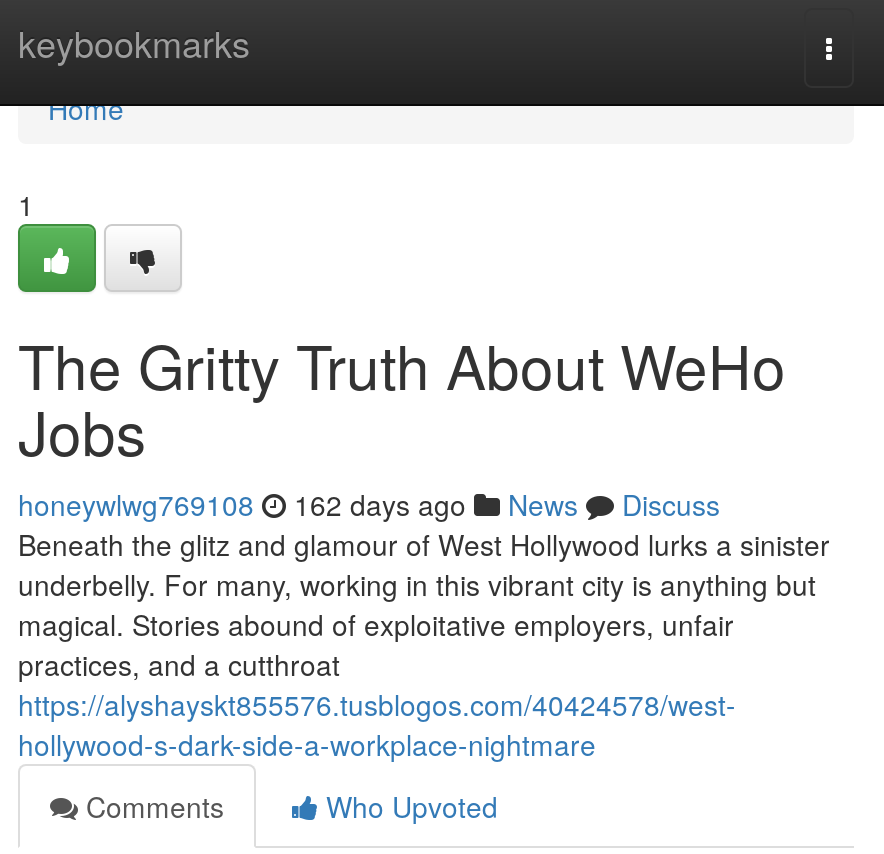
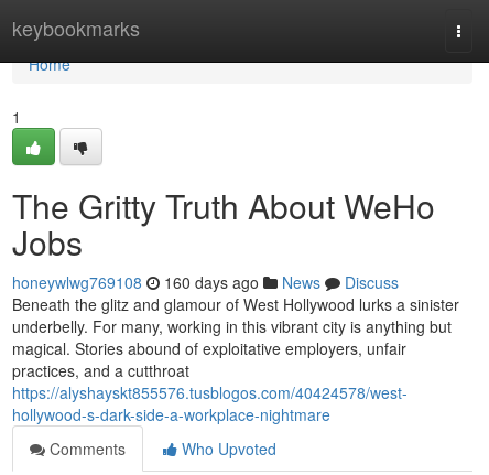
[18,484,720,524] honeywlwg769108 162 days ago News Discuss -> [12,271,399,293] honeywlwg769108 160 days ago News Discuss

